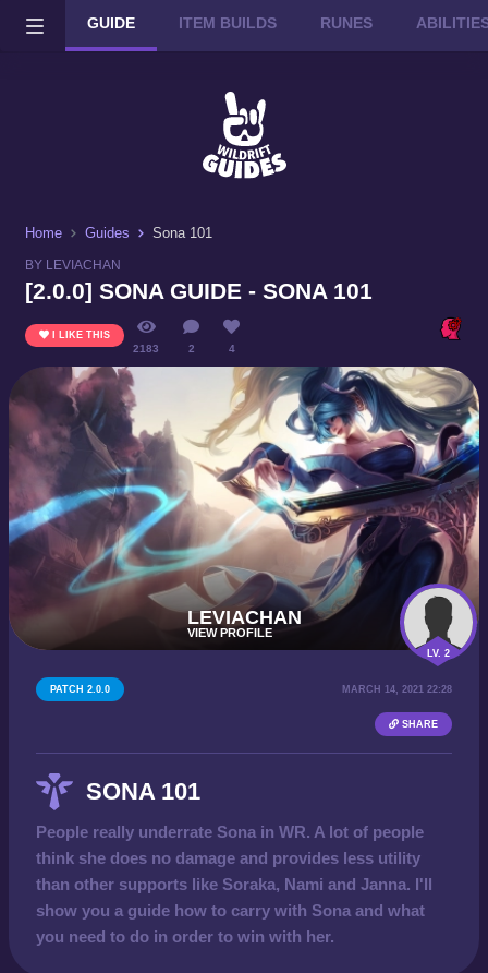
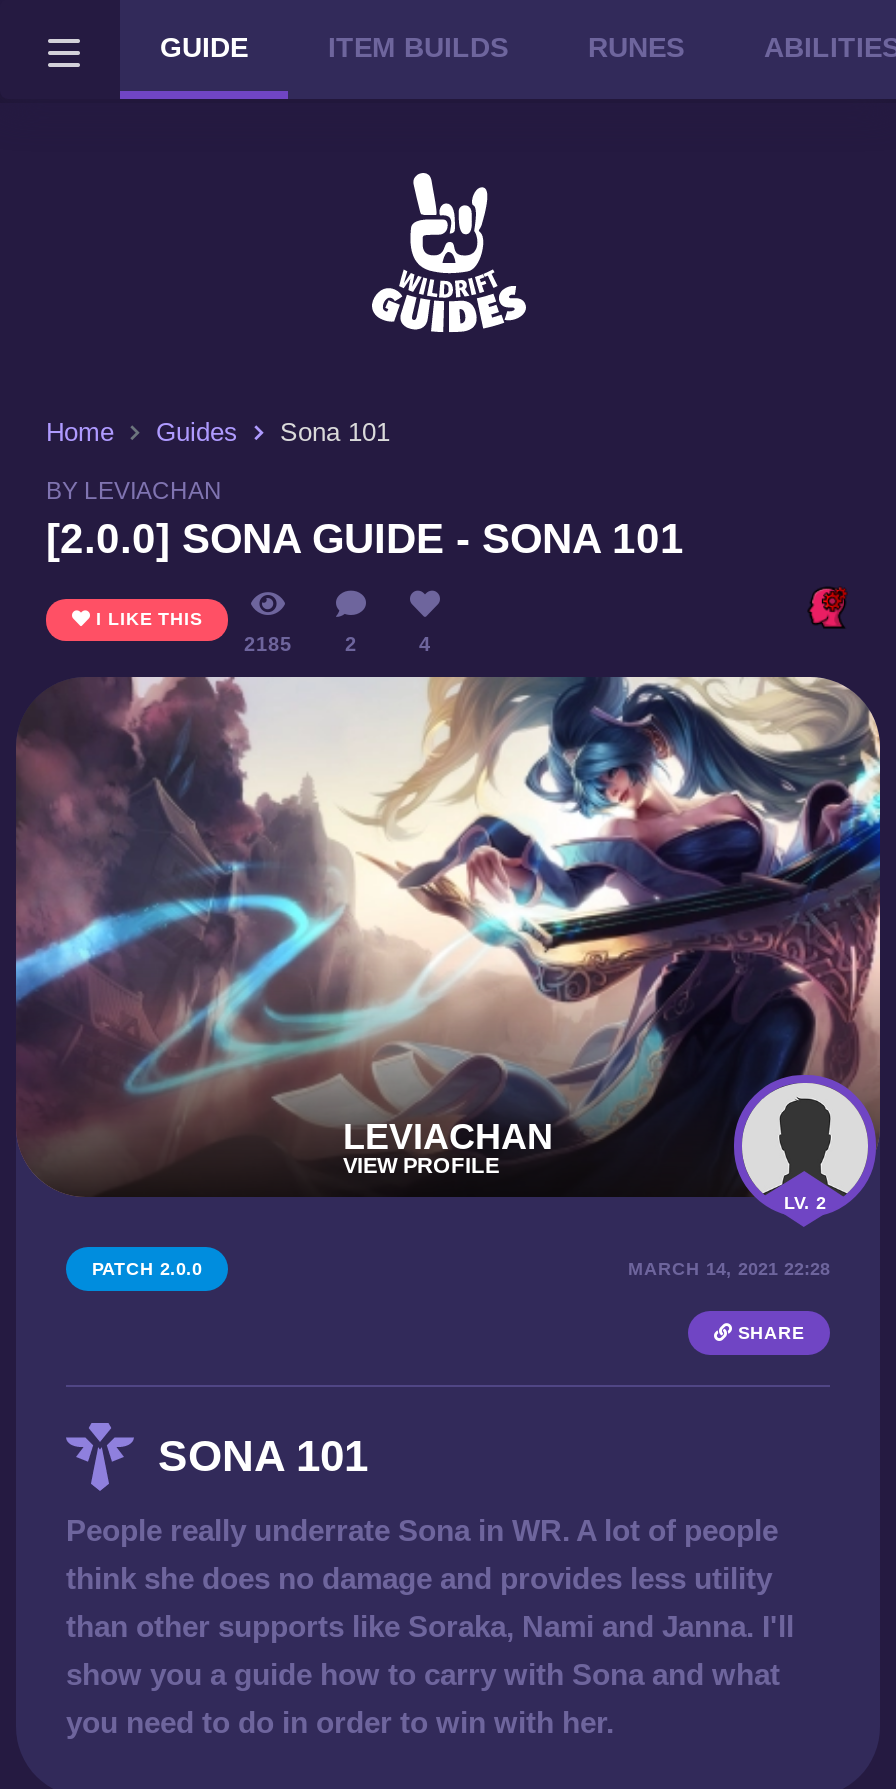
[133,343,159,355] 2183 -> [244,633,292,655] 2185

